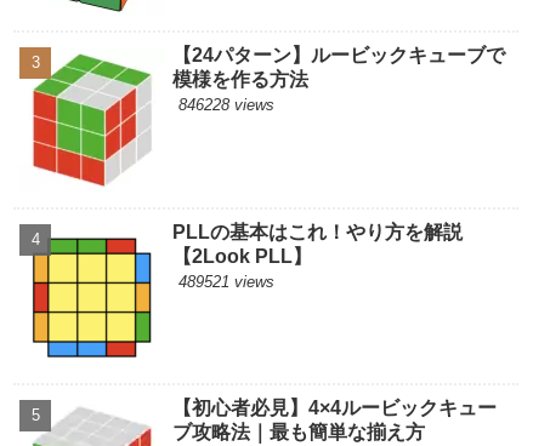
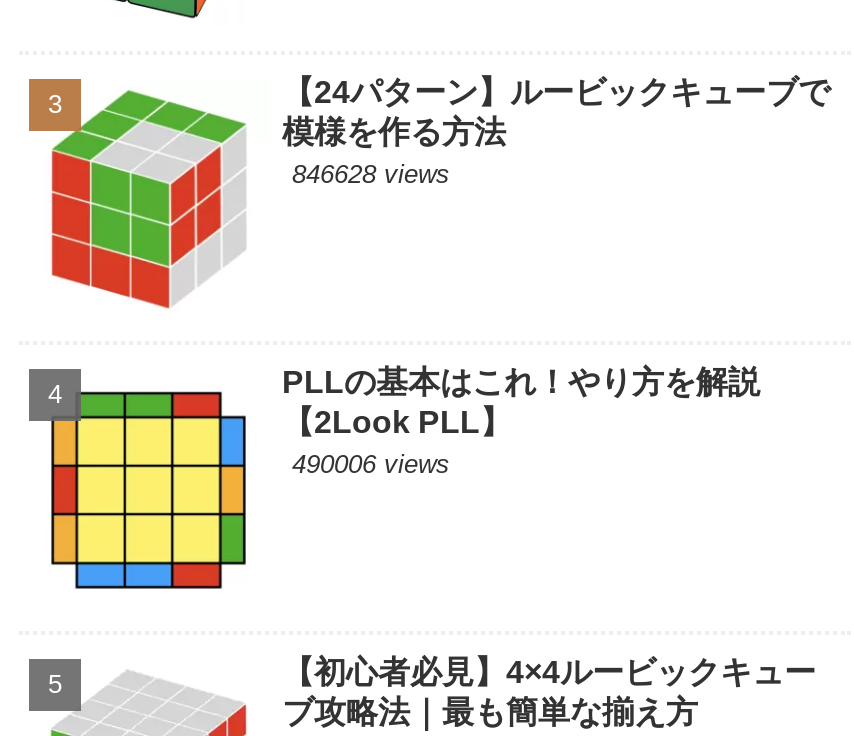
[179,96,275,114] 846228 views -> [292,158,450,188] 846628 views
[179,272,275,290] 489521 views -> [292,449,450,479] 490006 views

